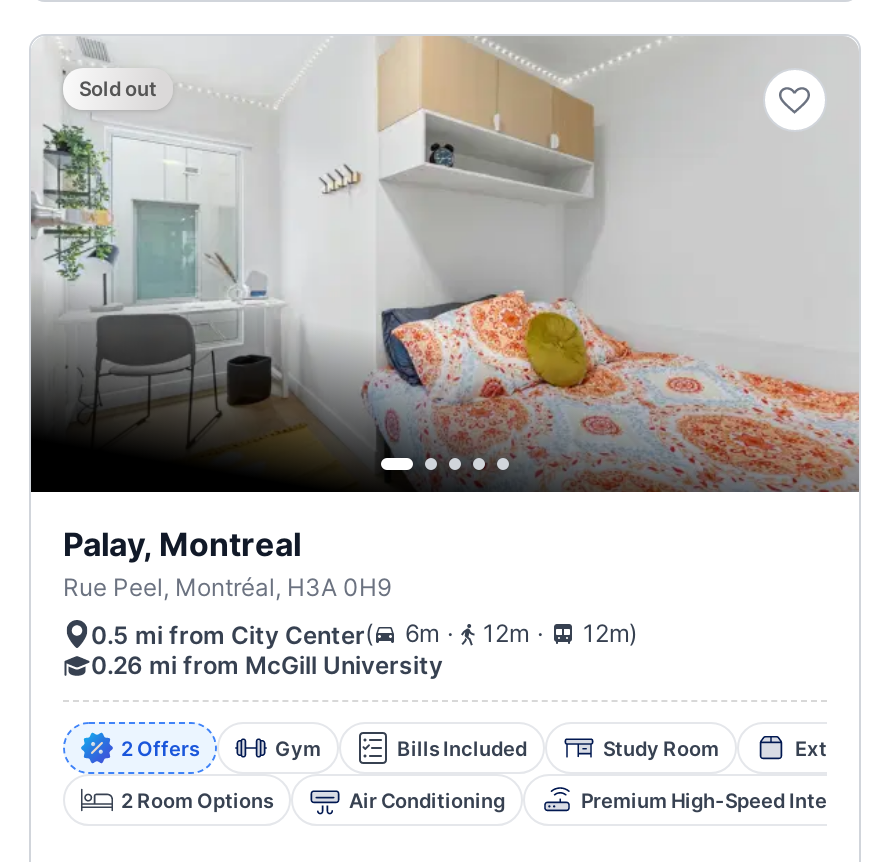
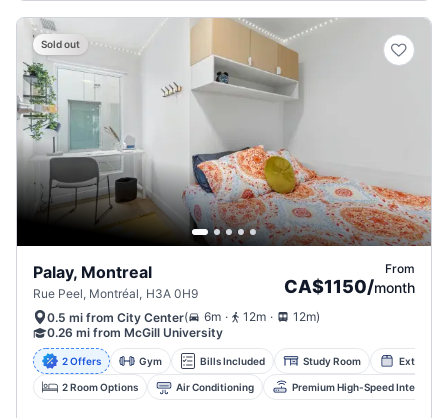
none -> [284,261,415,297] From | CA$1150/month

